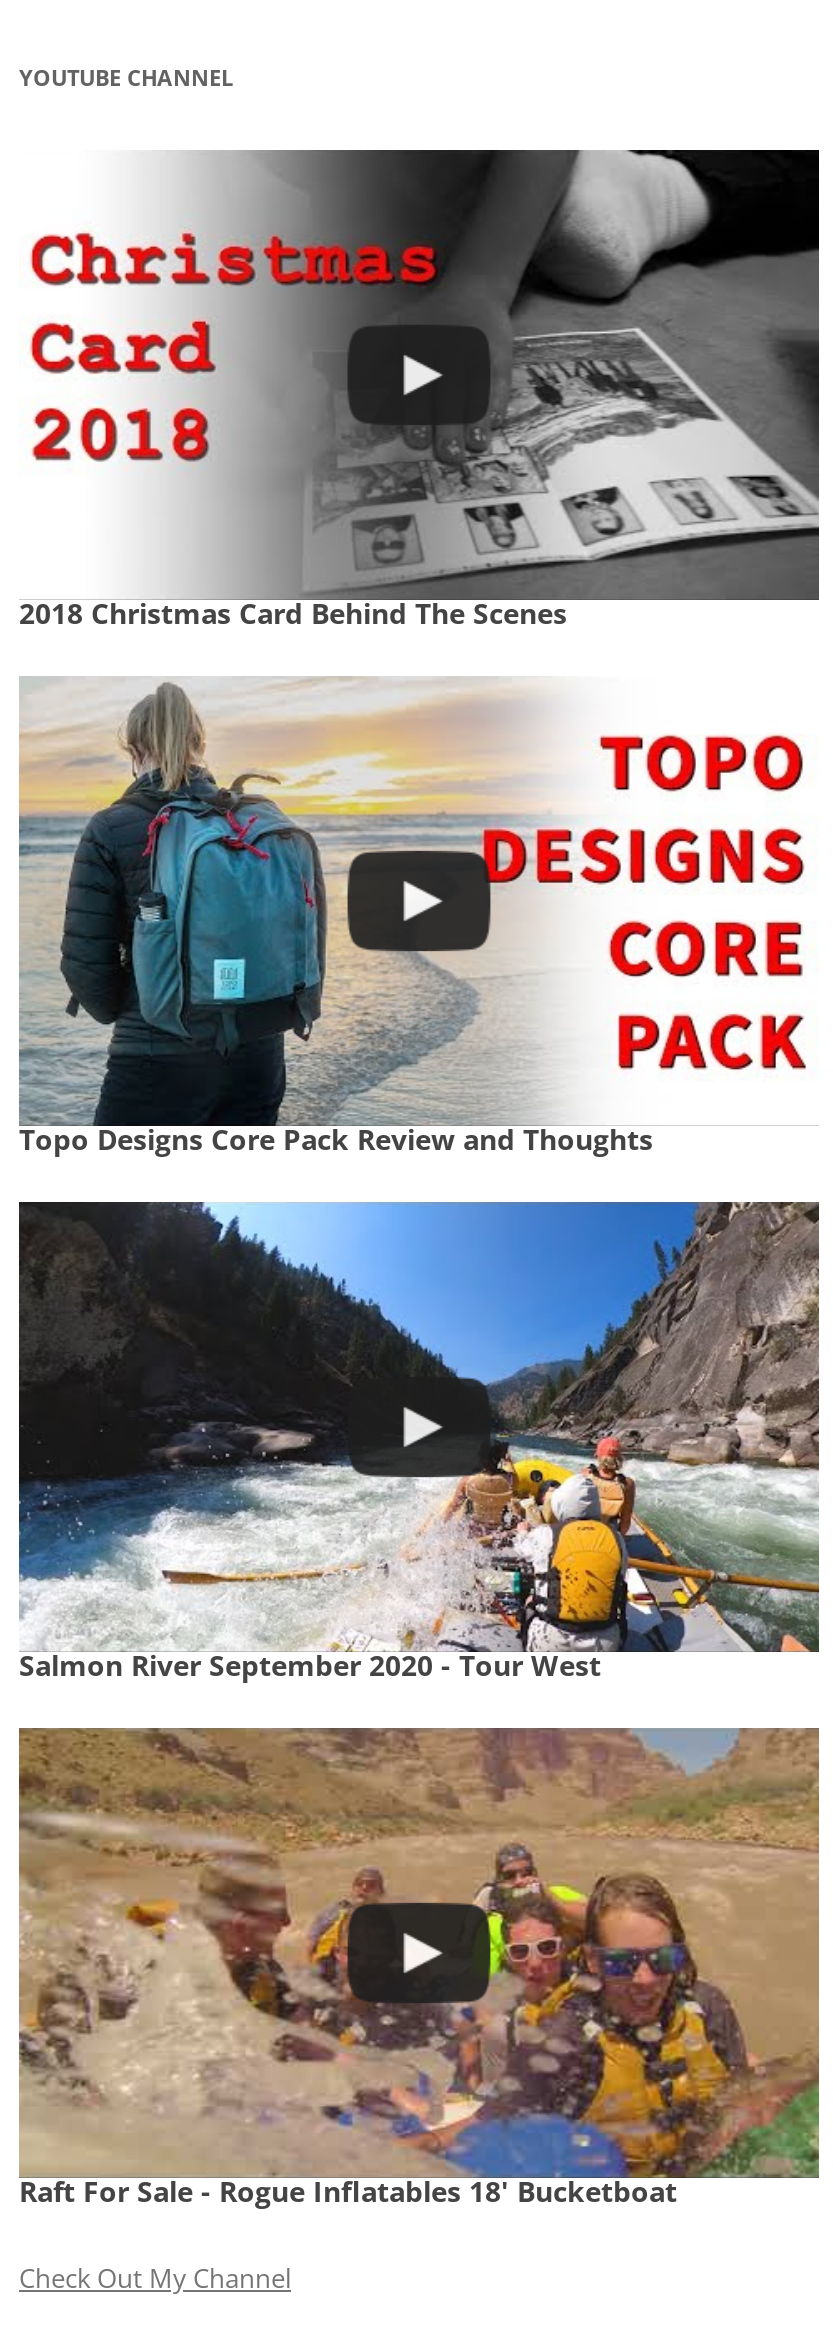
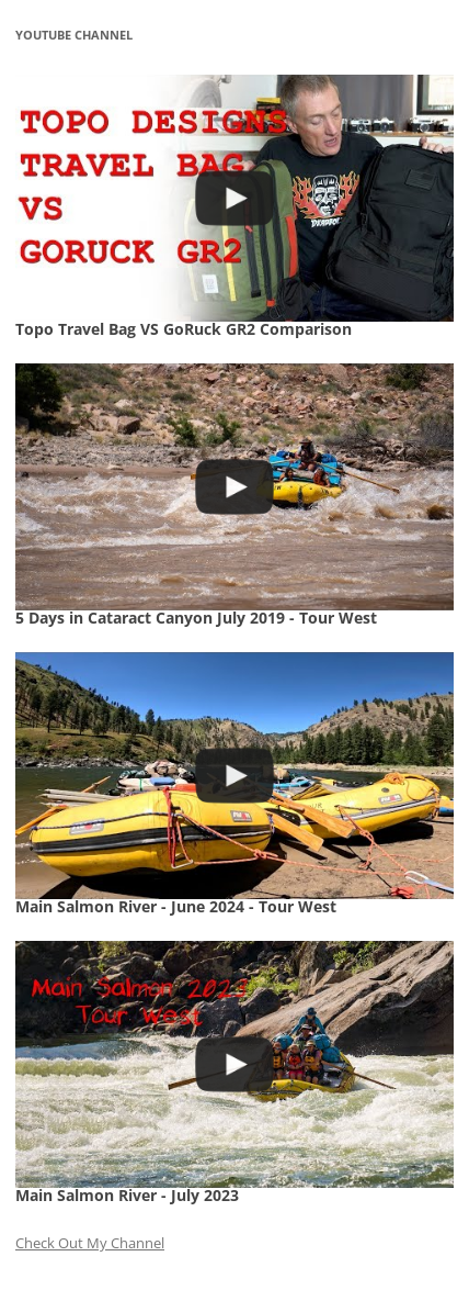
[19,148,821,632] [image] | 2018 Christmas Card Behind The Scenes -> [15,74,455,339] [image] | Topo Travel Bag VS GoRuck GR2 Comparison
[19,676,819,1158] [image] | Topo Designs Core Pack Review and Thoughts -> [14,362,455,628] [image] | 5 Days in Cataract Canyon July 2019 - Tour West
[17,1200,821,1684] [image] | Salmon River September 2020 - Tour West -> [14,651,455,917] [image] | Main Salmon River - June 2024 - Tour West
[17,1726,821,2210] [image] | Raft For Sale - Rogue Inflatables 18' Bucketboat -> [14,940,455,1206] [image] | Main Salmon River - July 2023

